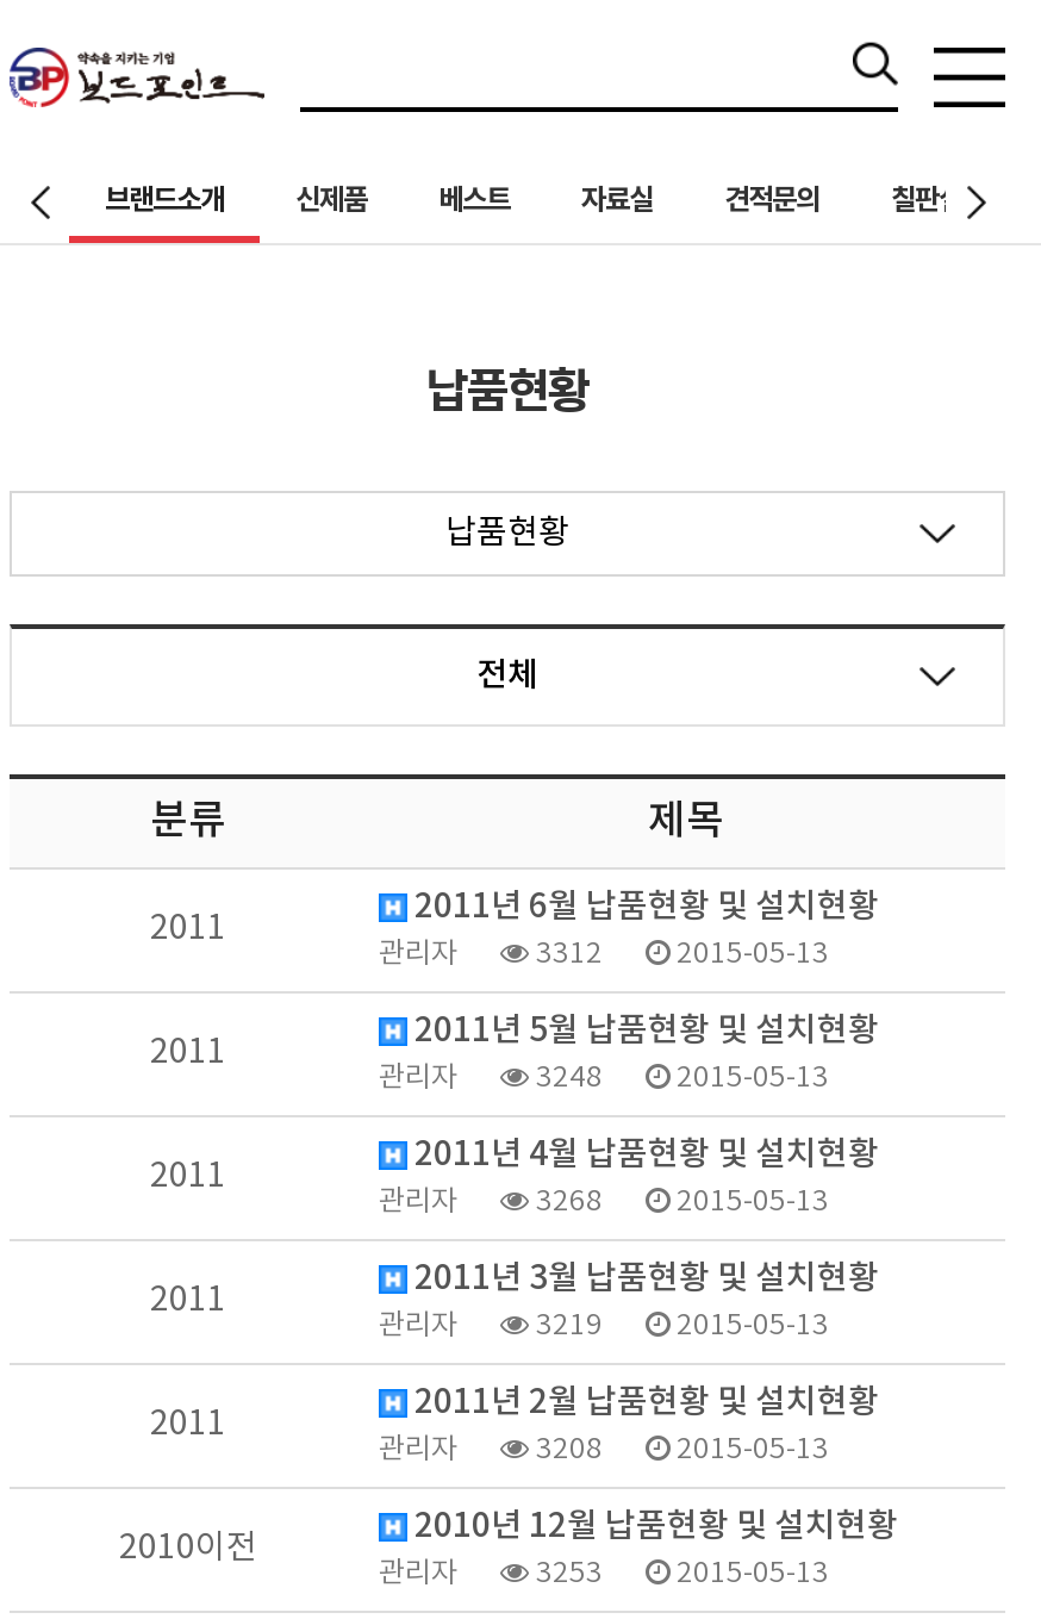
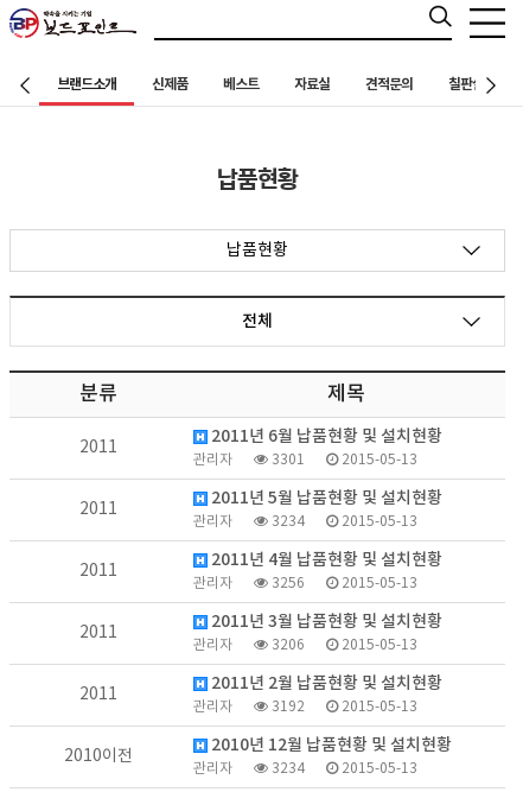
[529,939,603,970] 3312 -> [268,452,305,468] 3301
[529,1063,603,1094] 3248 -> [268,514,305,530] 3234
[529,1187,603,1218] 3268 -> [268,576,305,591] 3256
[529,1310,603,1341] 3219 -> [268,638,305,653] 3206
[529,1434,603,1465] 3208 -> [268,699,305,715] 3192
[529,1558,603,1589] 3253 -> [268,761,305,777] 3234

